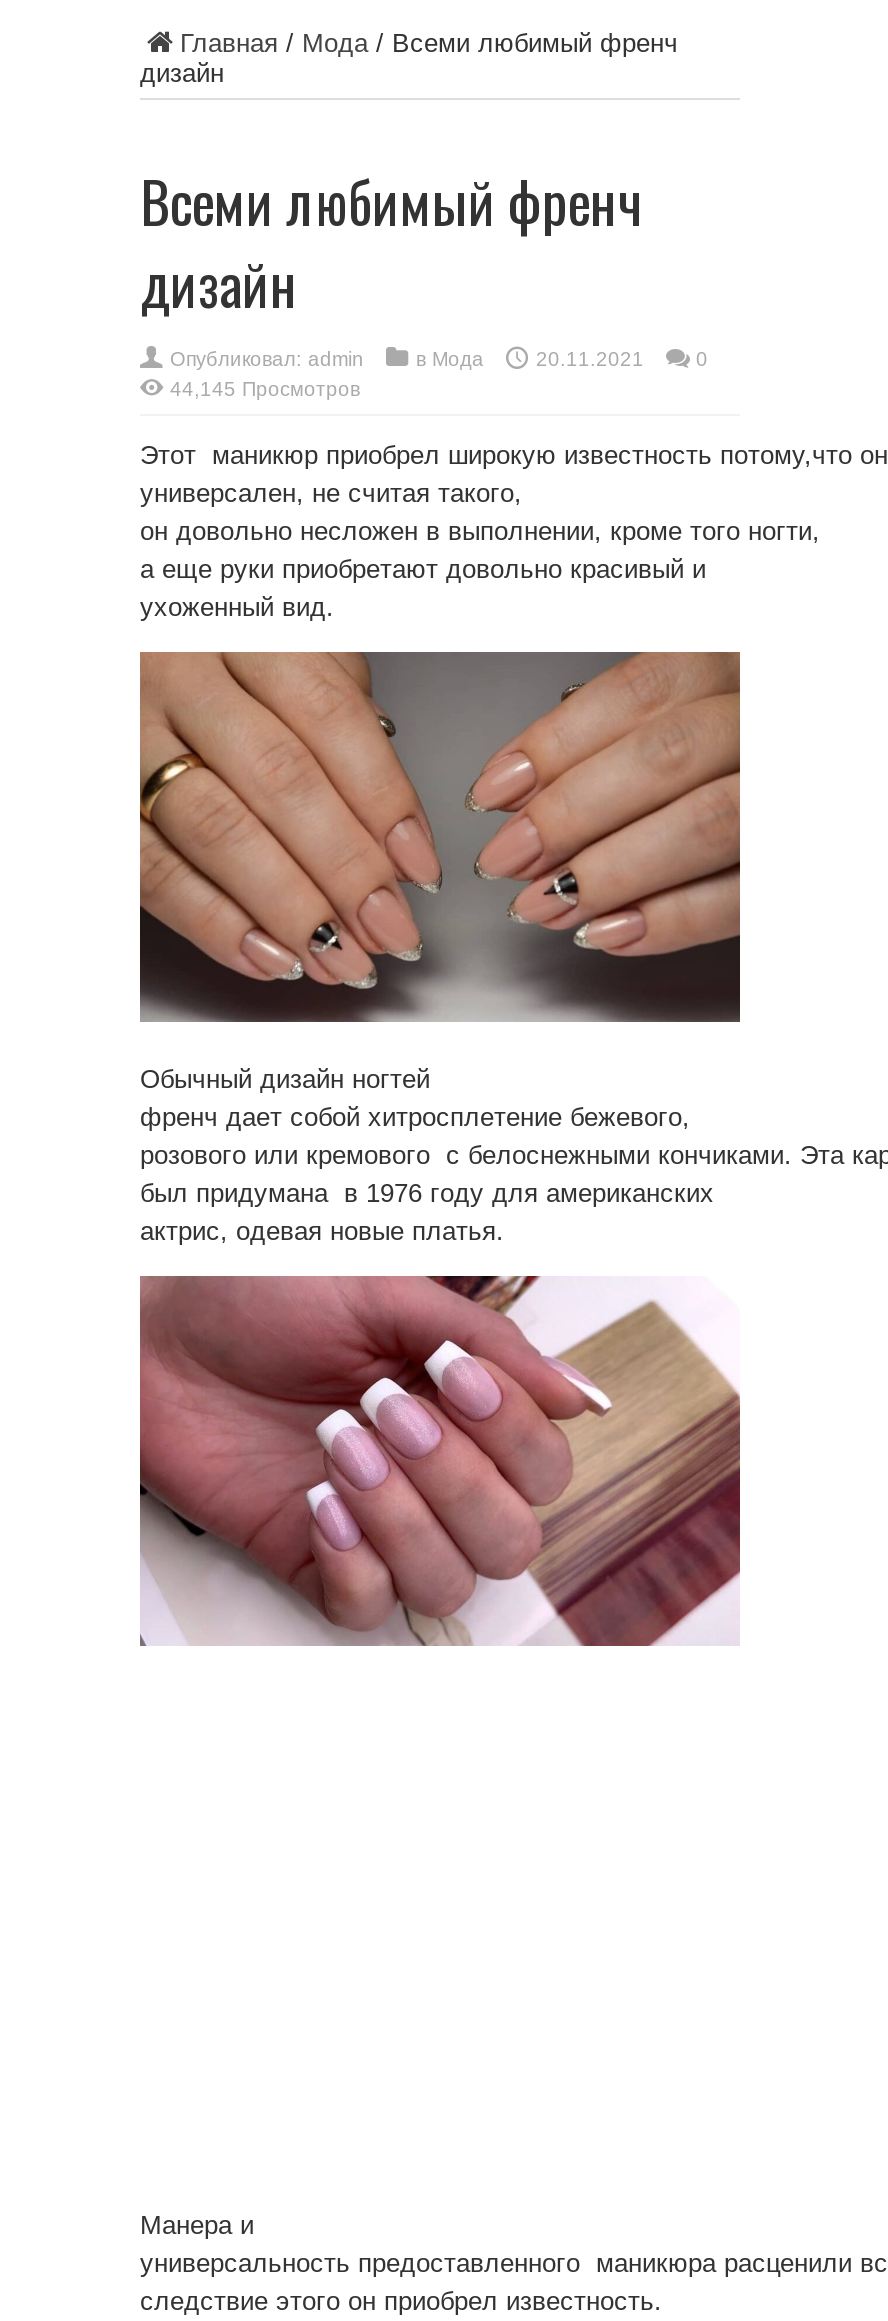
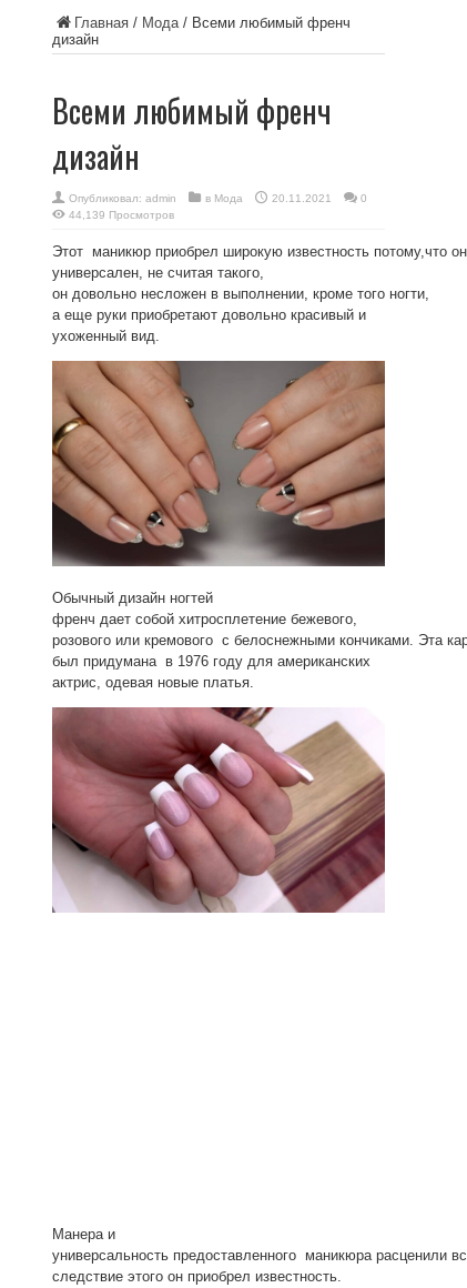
[170,378,360,400] 44,145 Просмотров -> [69,209,174,221] 44,139 Просмотров

